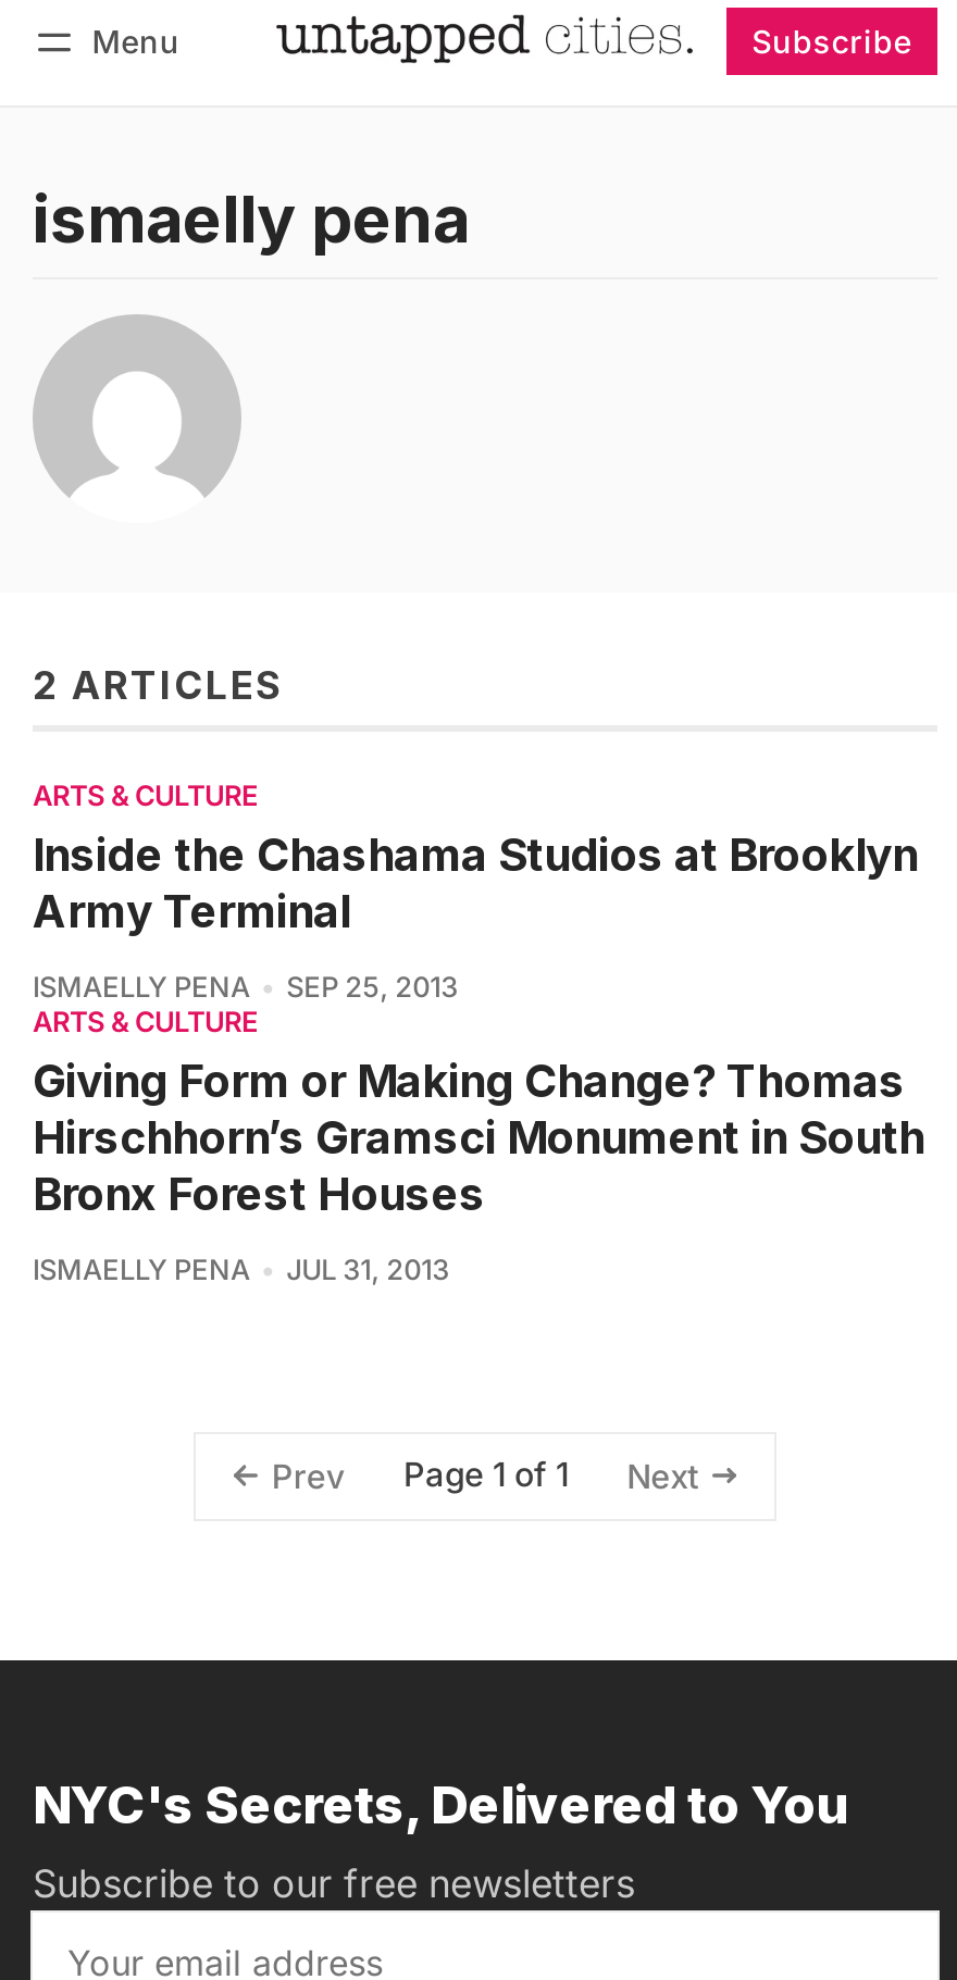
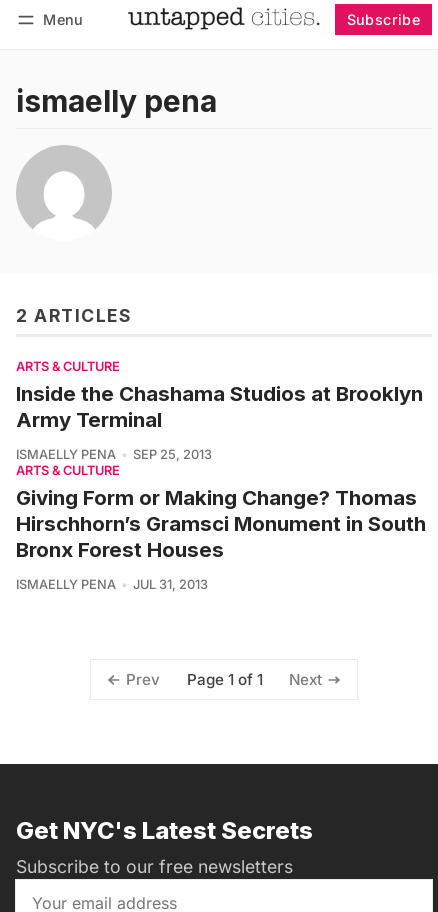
[33,1775,846,1838] NYC's Secrets, Delivered to You -> [16,816,313,845] Get NYC's Latest Secrets

